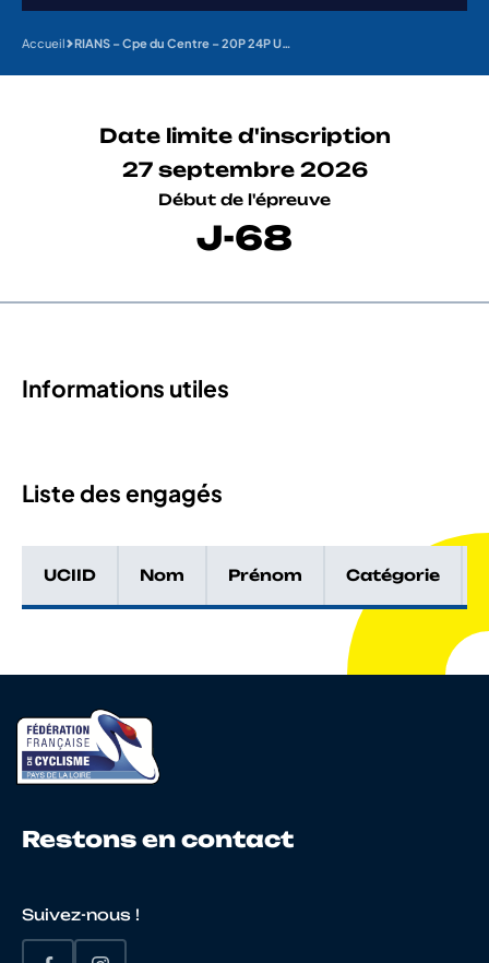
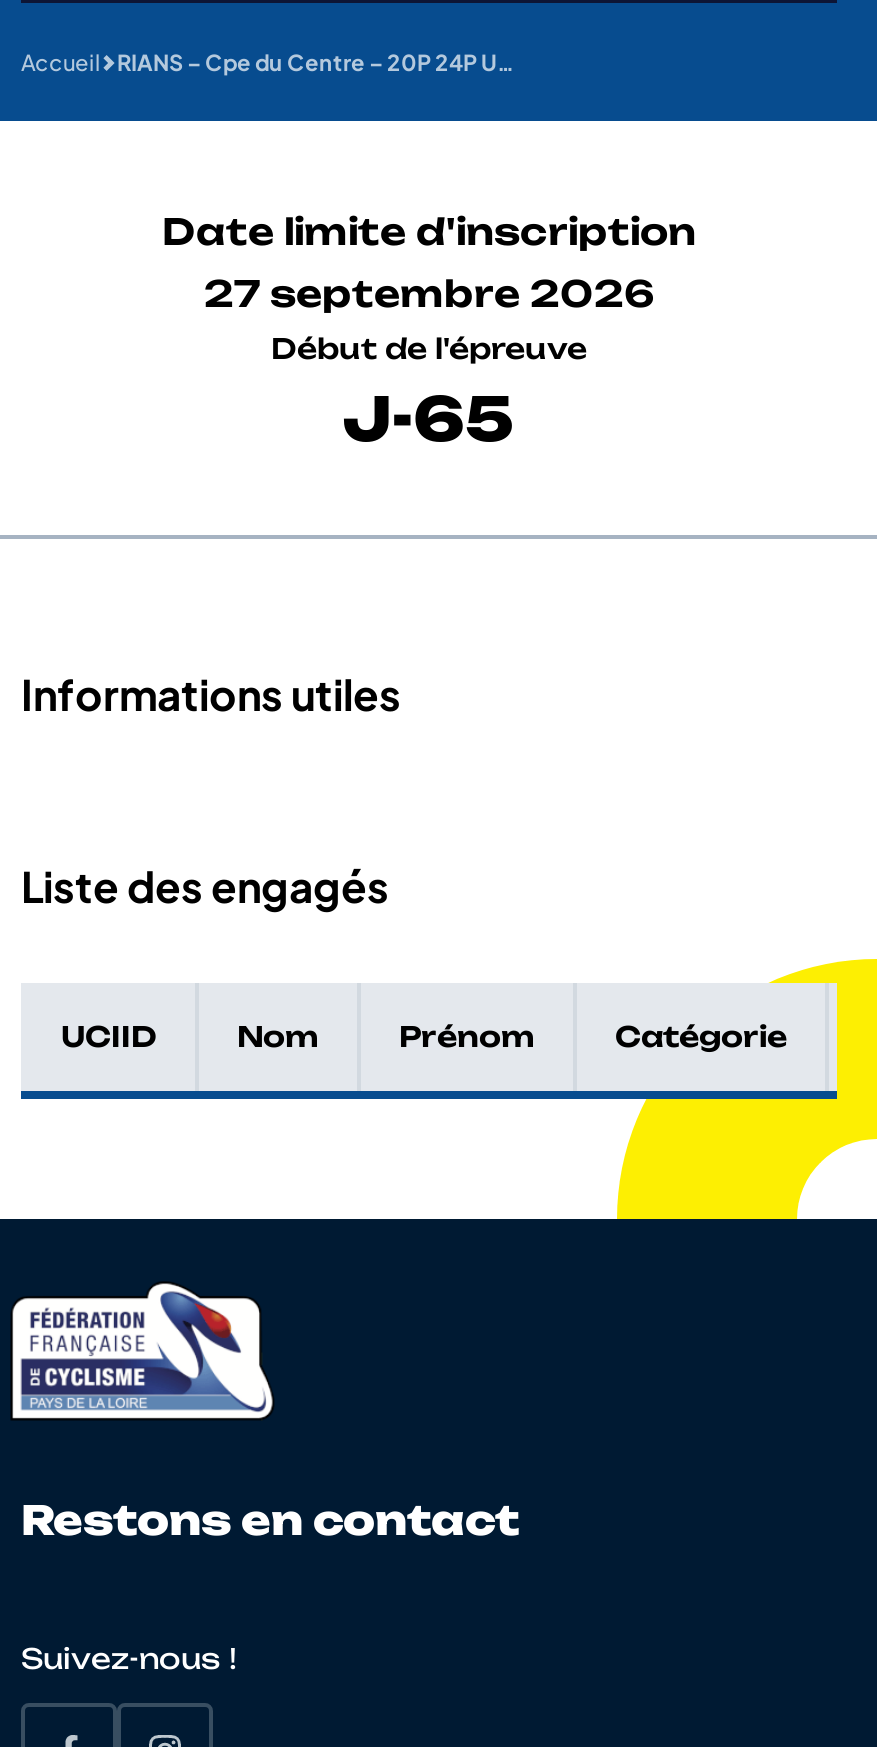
[196,218,293,258] J-68 -> [343,382,515,456] J-65

